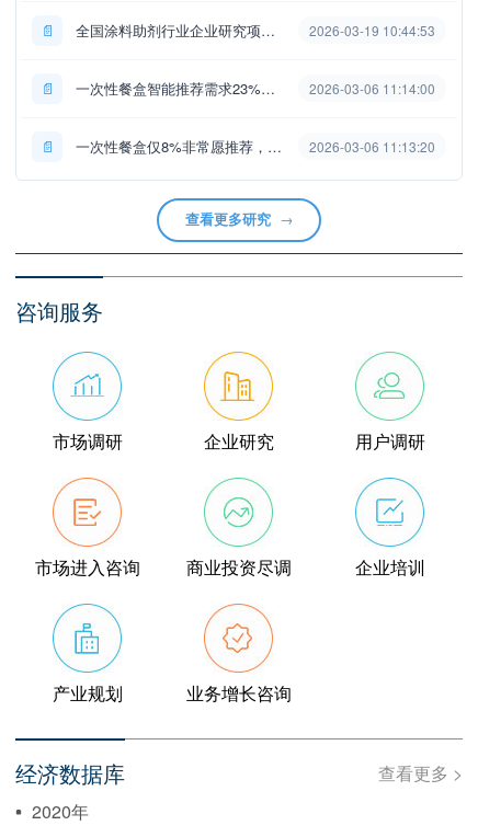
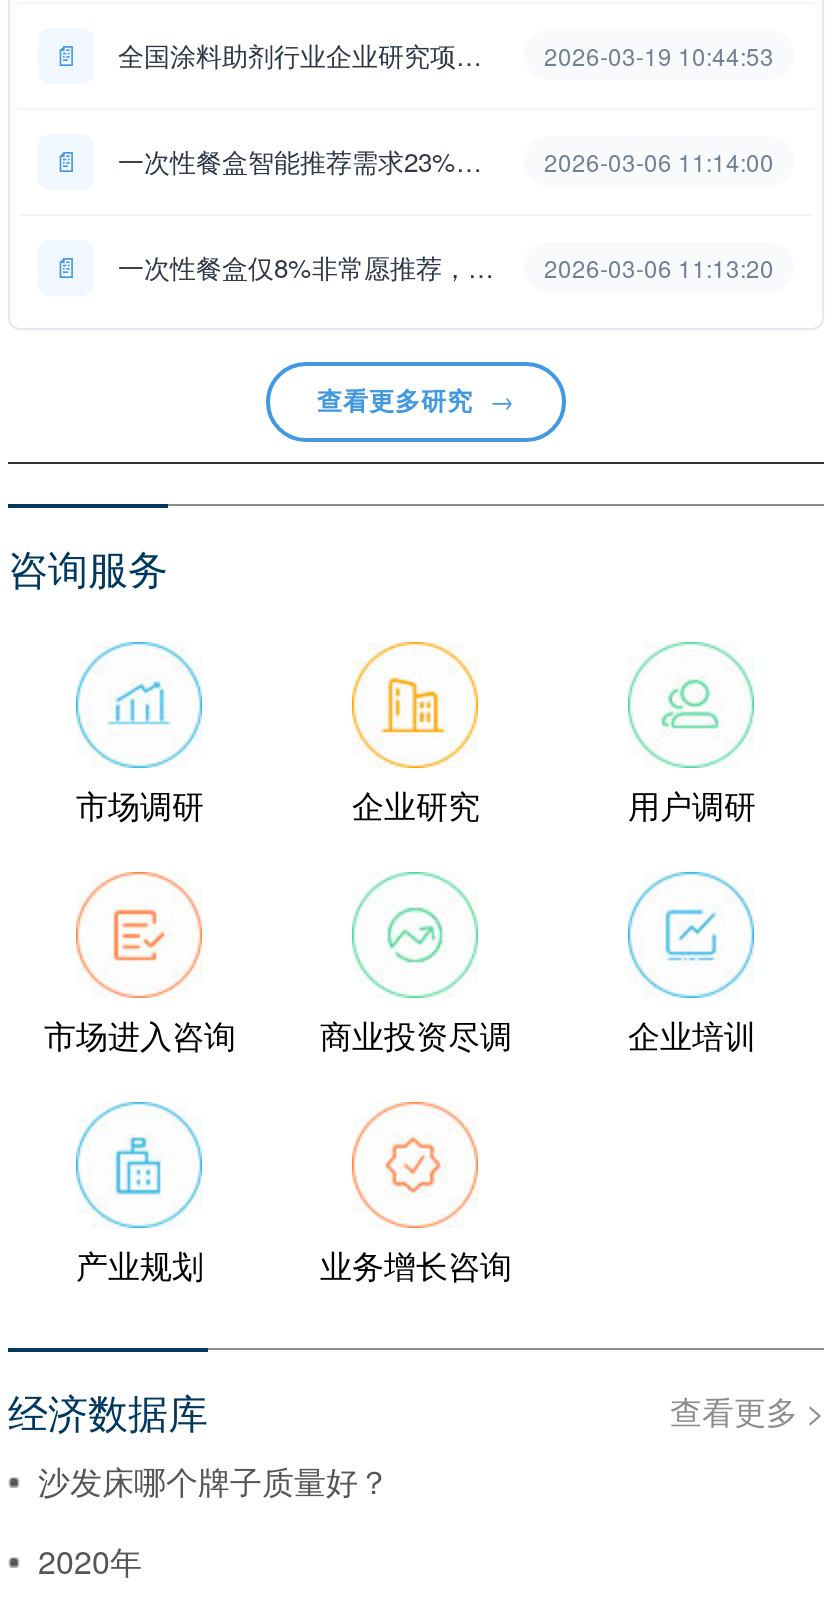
none -> [38,1458,390,1504] 沙发床哪个牌子质量好？

